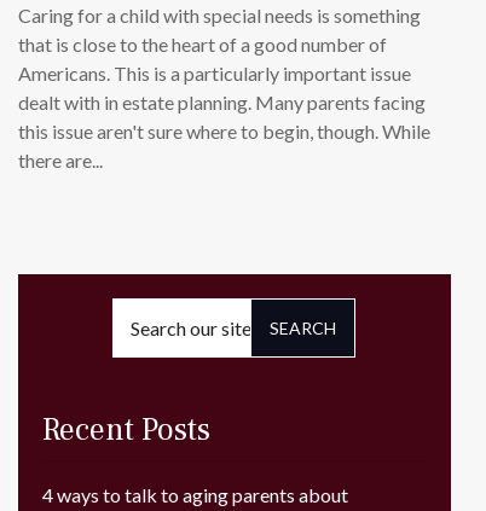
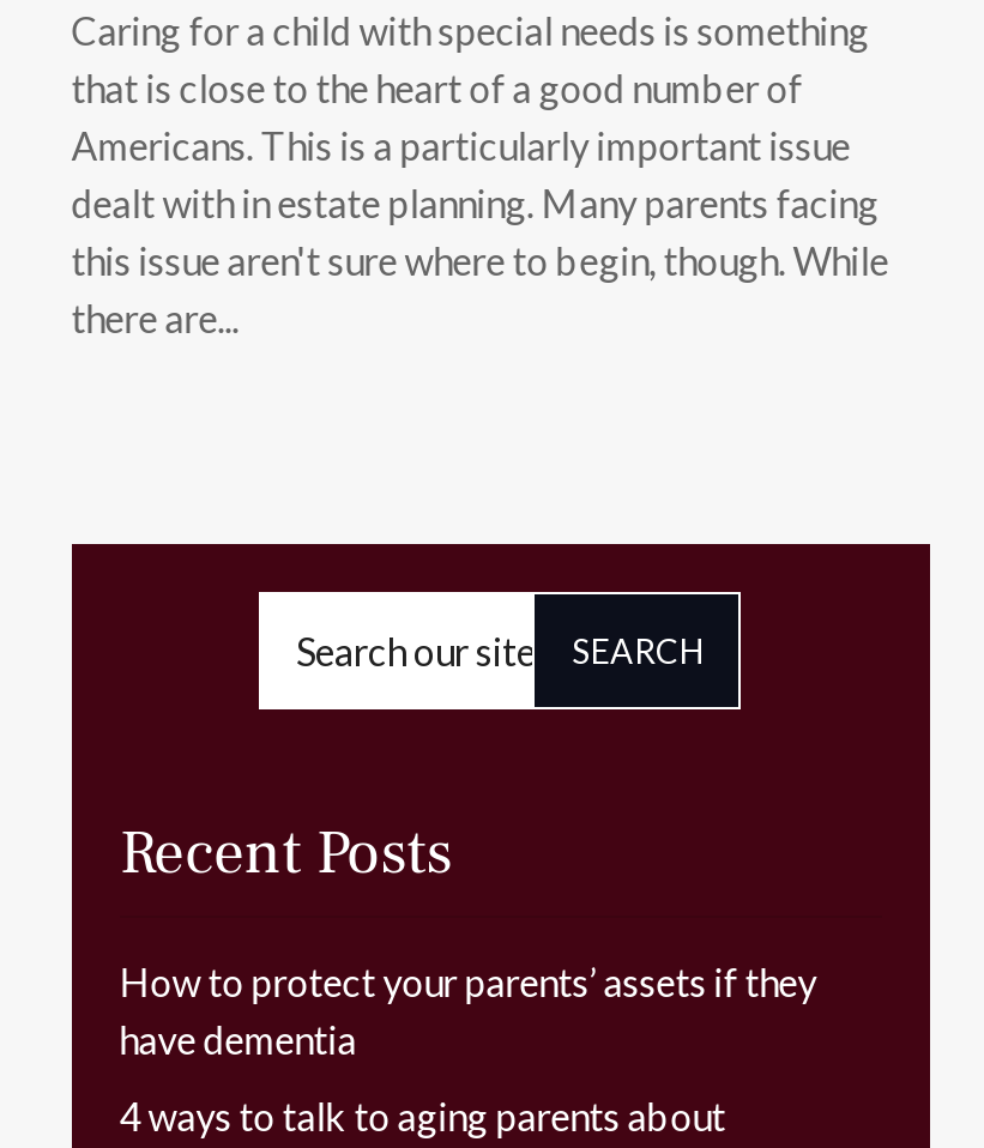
none -> [119,959,817,1062] How to protect your parents’ assets if they | have dementia

